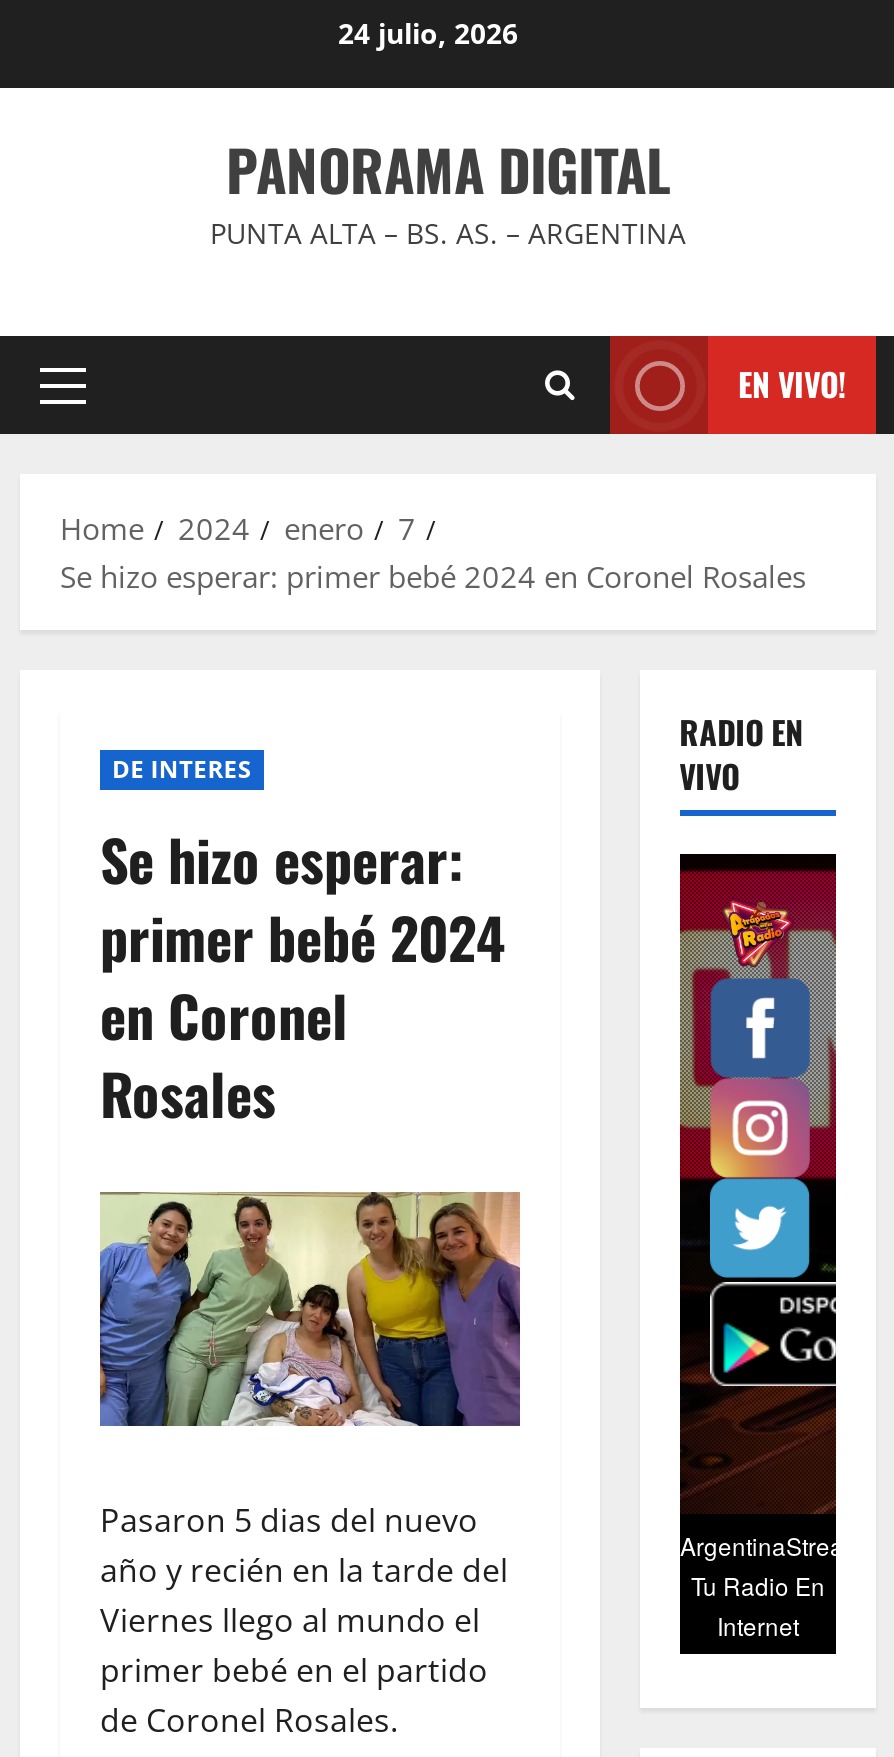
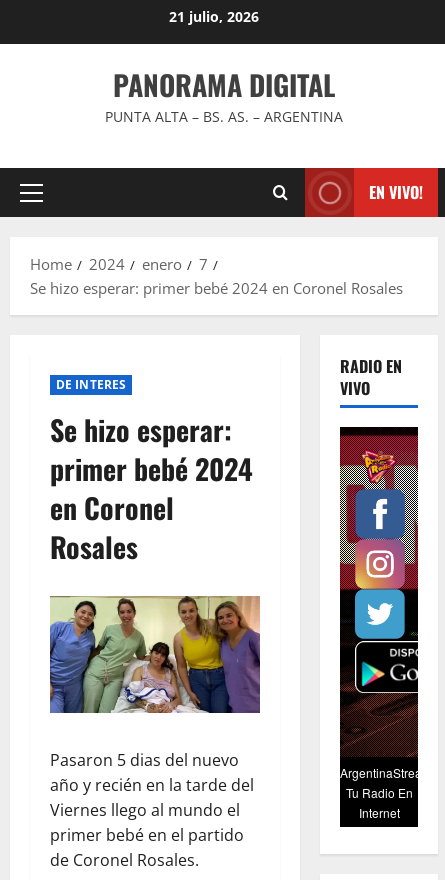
[338,14,518,52] 24 julio, 2026 -> [169,7,259,26] 21 julio, 2026

